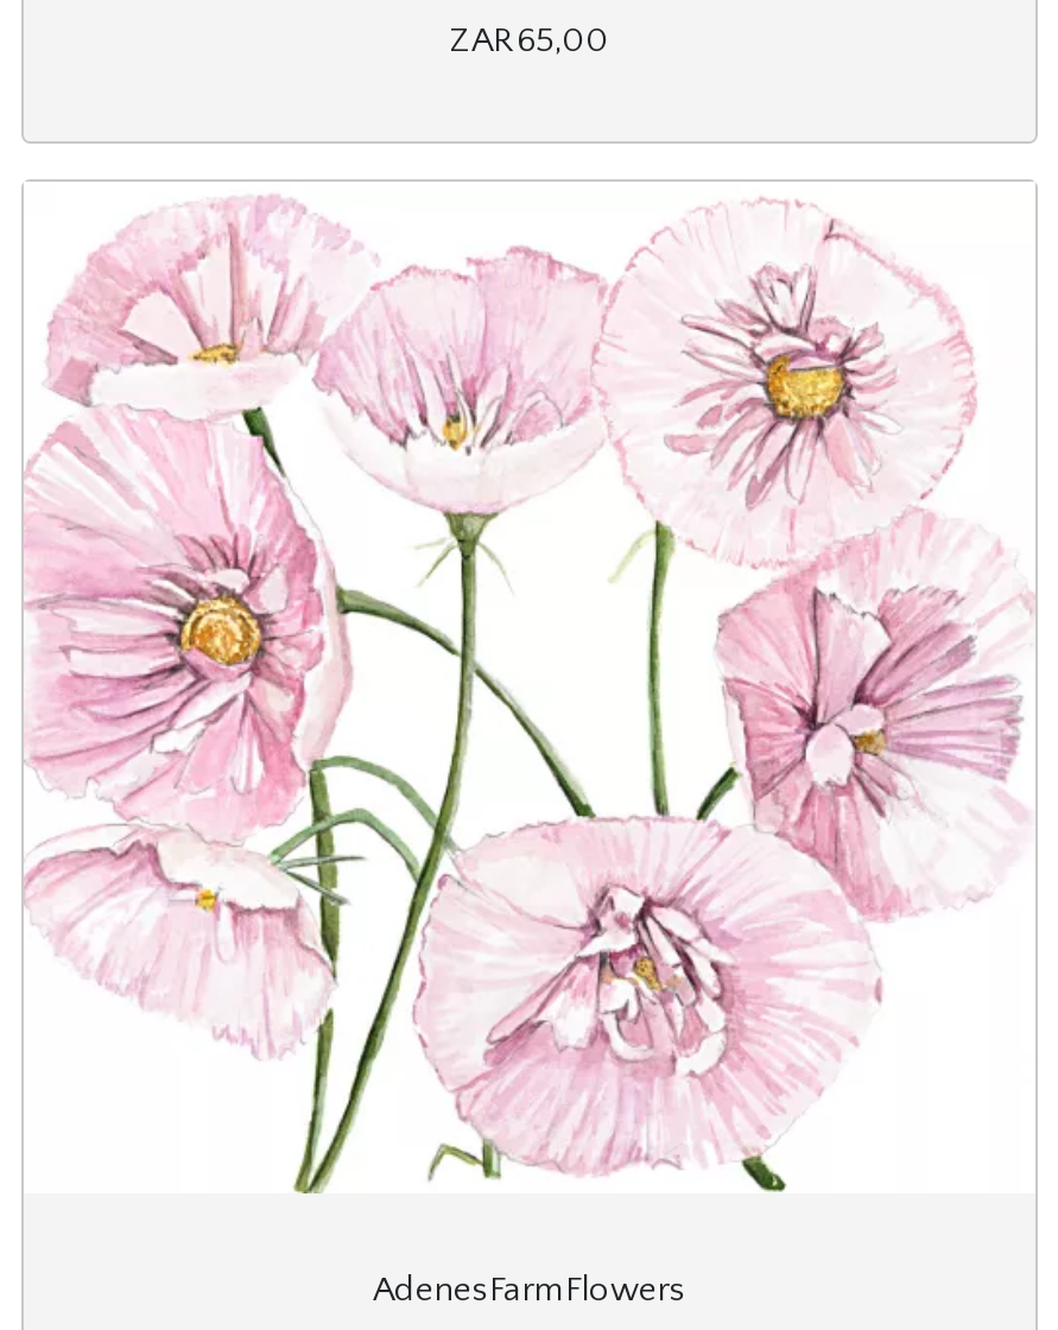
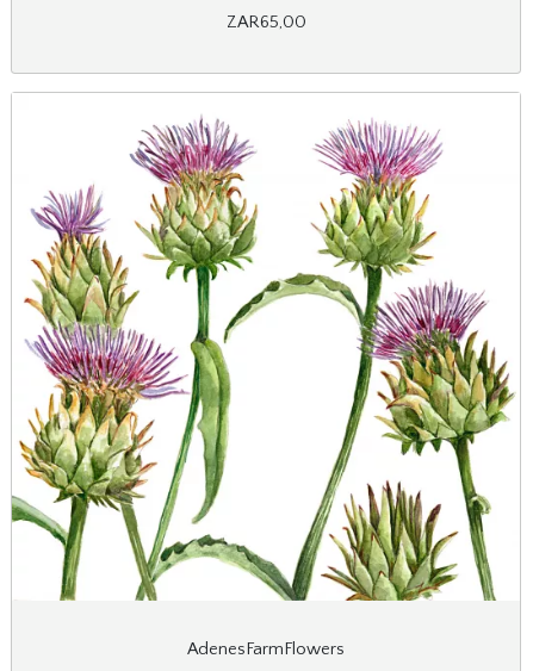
[24,194,1033,1196] [image] -> [11,100,519,602] [image]

